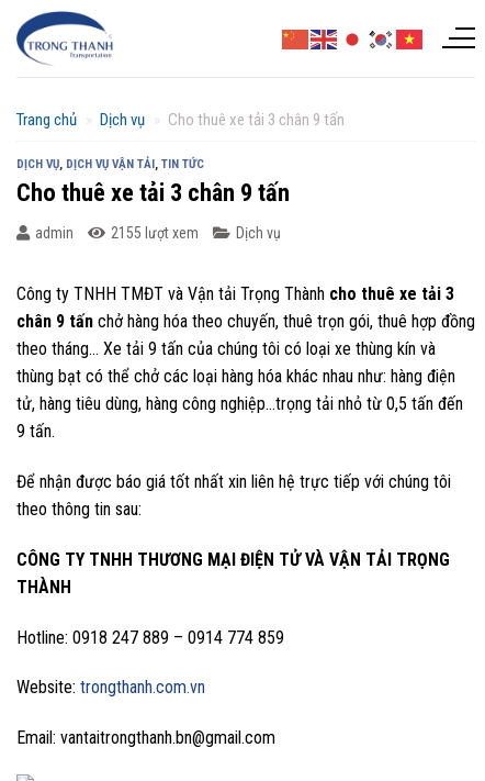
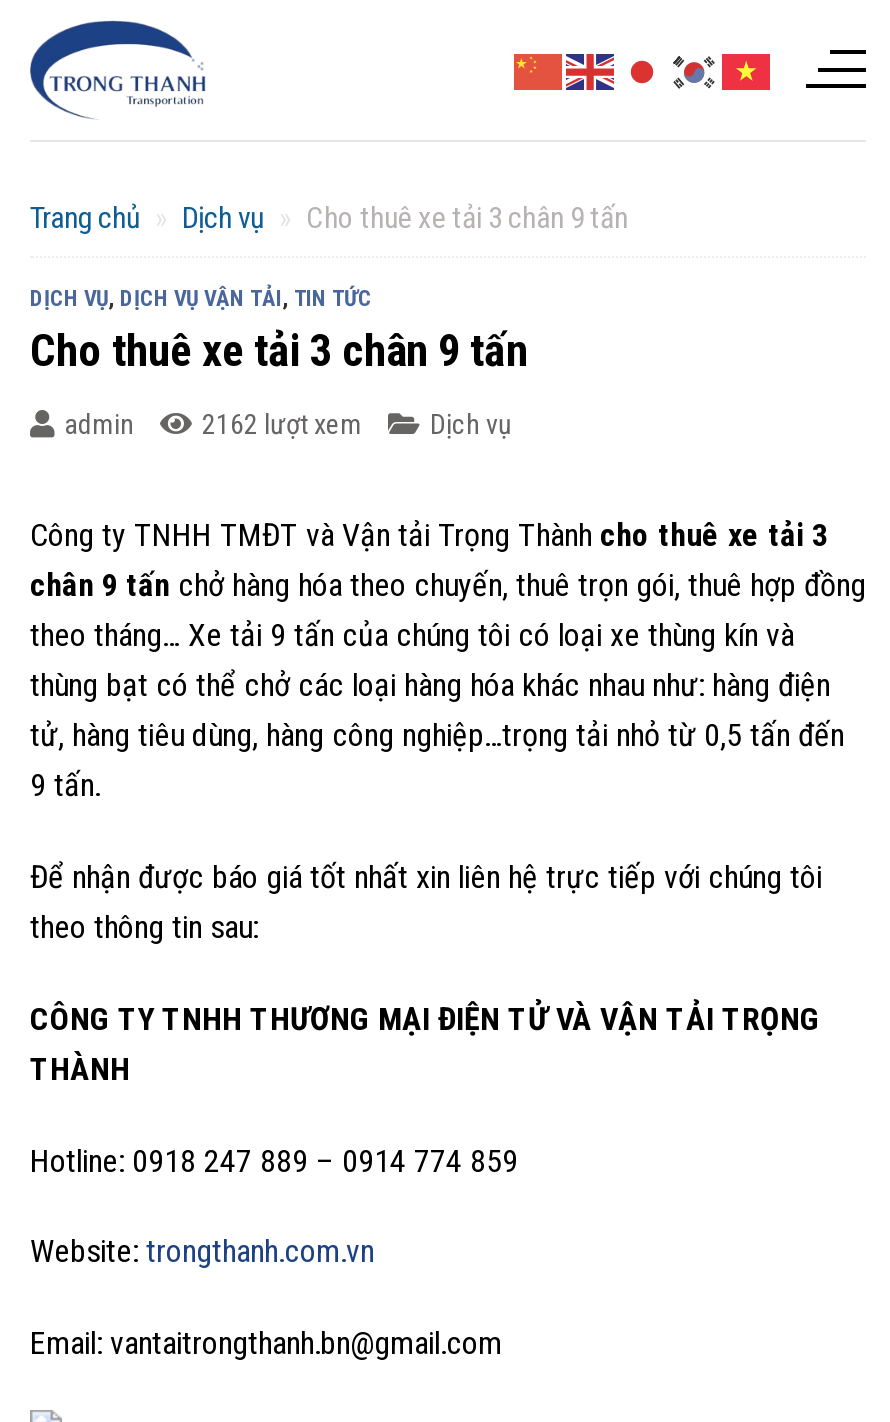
[111,224,199,241] 2155 lượt xem -> [202,408,362,440] 2162 lượt xem

